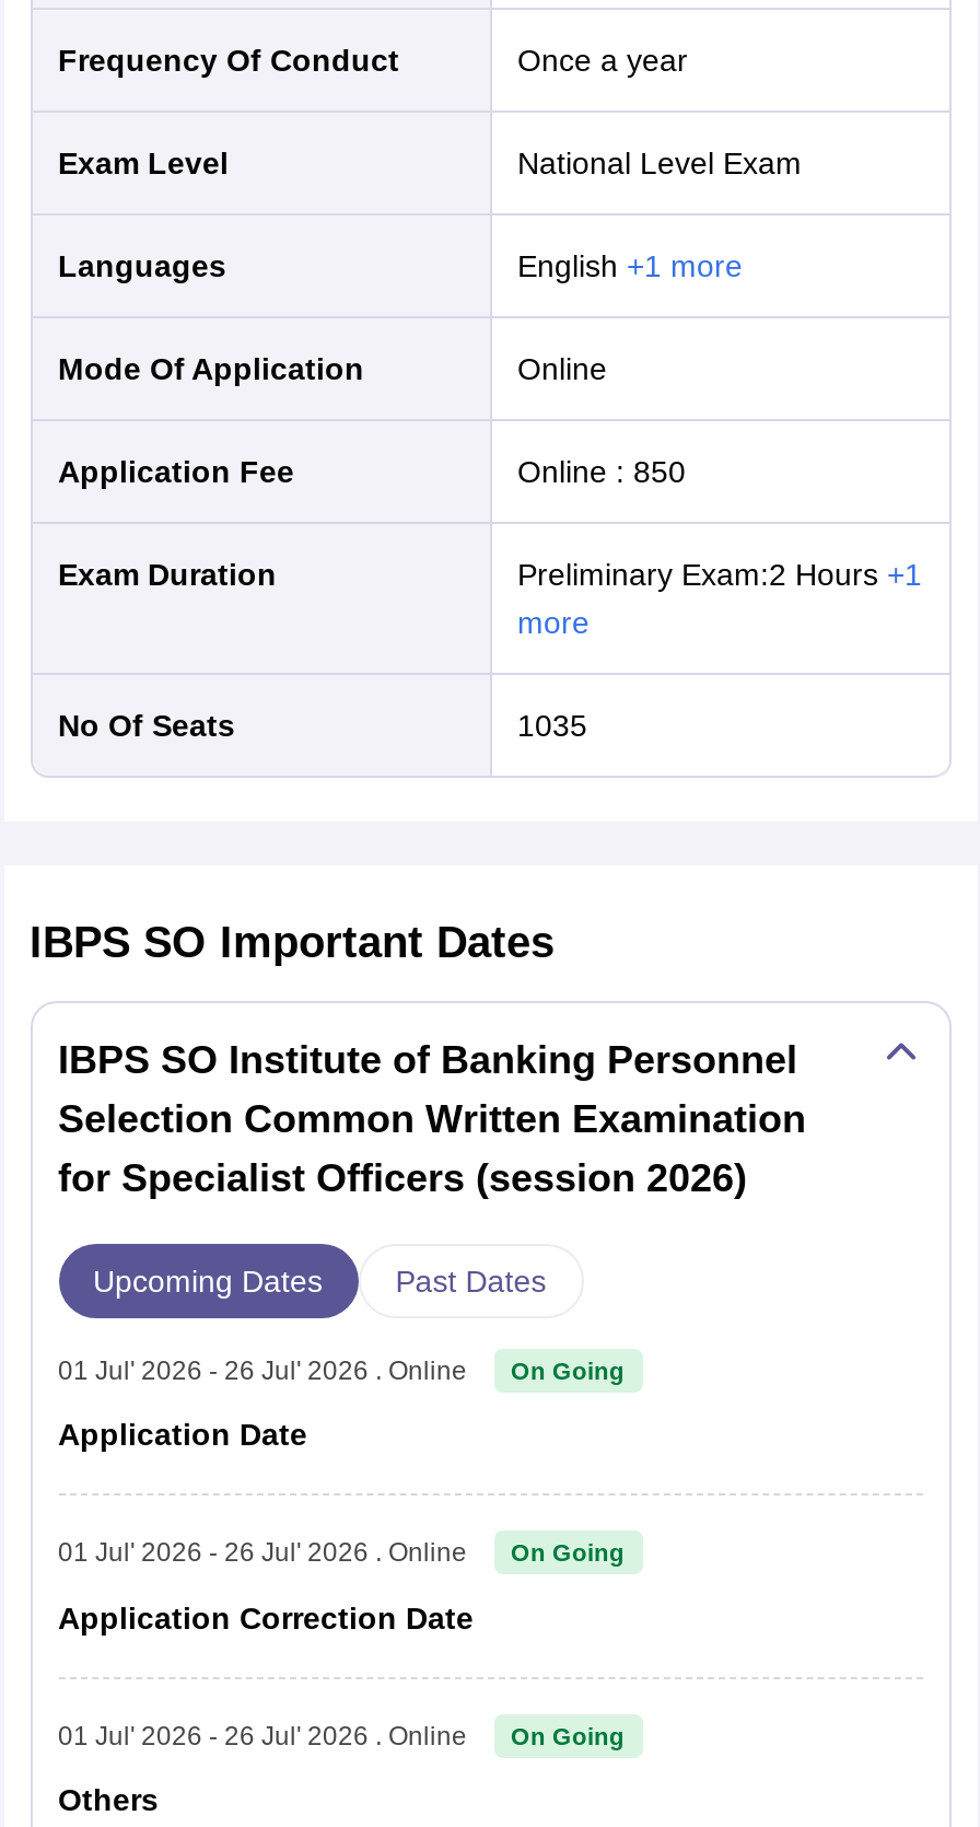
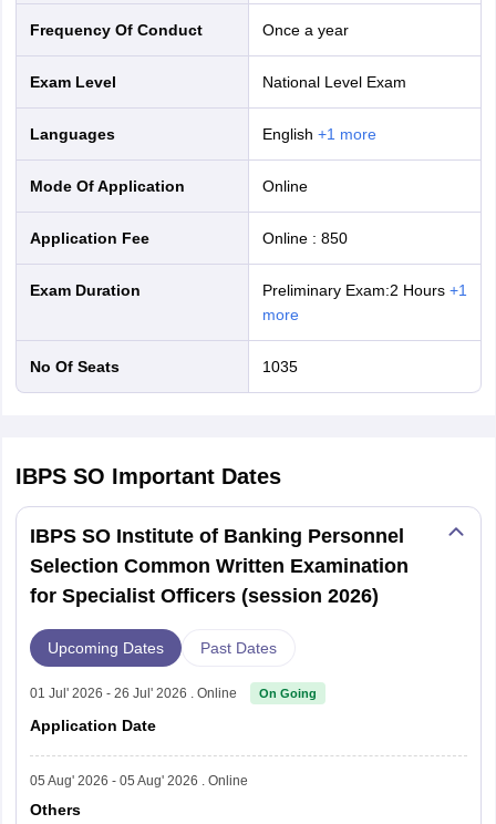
[58,1537,625,1751] 01 Jul' 2026 - 26 Jul' 2026 . Online | On Going | Application Correction Date | 01 Jul' 2026 - 26 Jul' 2026 . Online | On Going -> [29,773,247,789] 05 Aug' 2026 - 05 Aug' 2026 . Online

